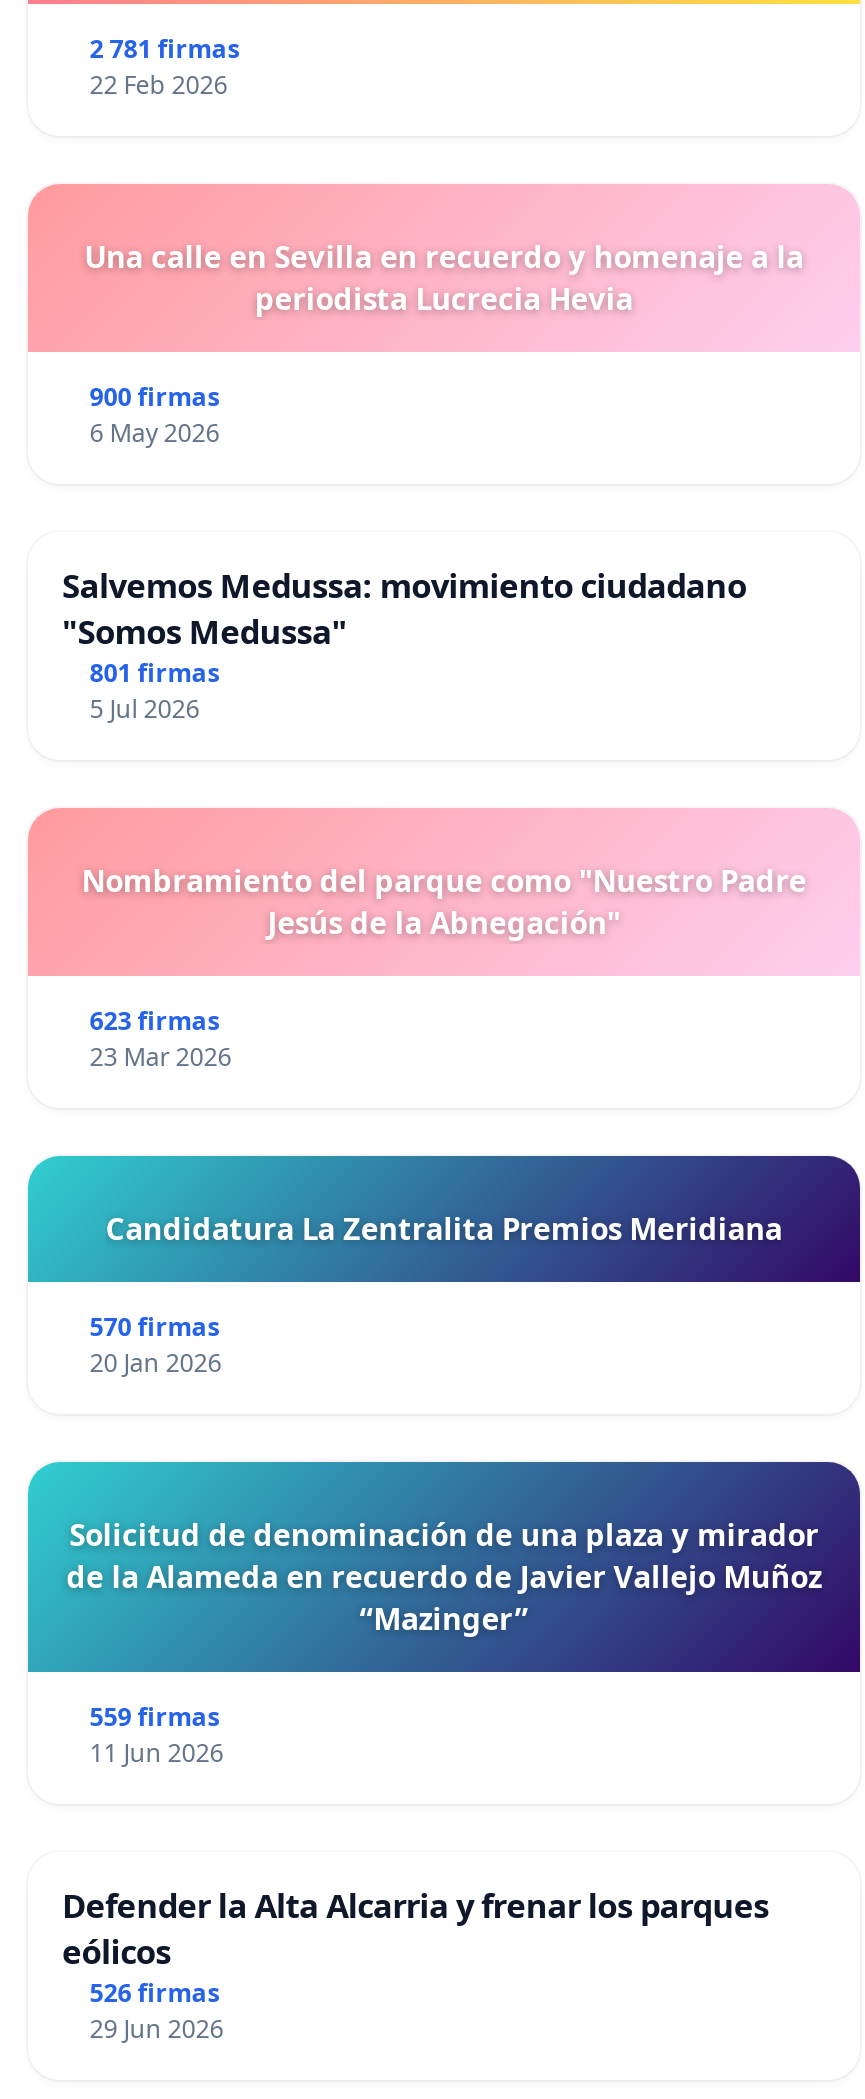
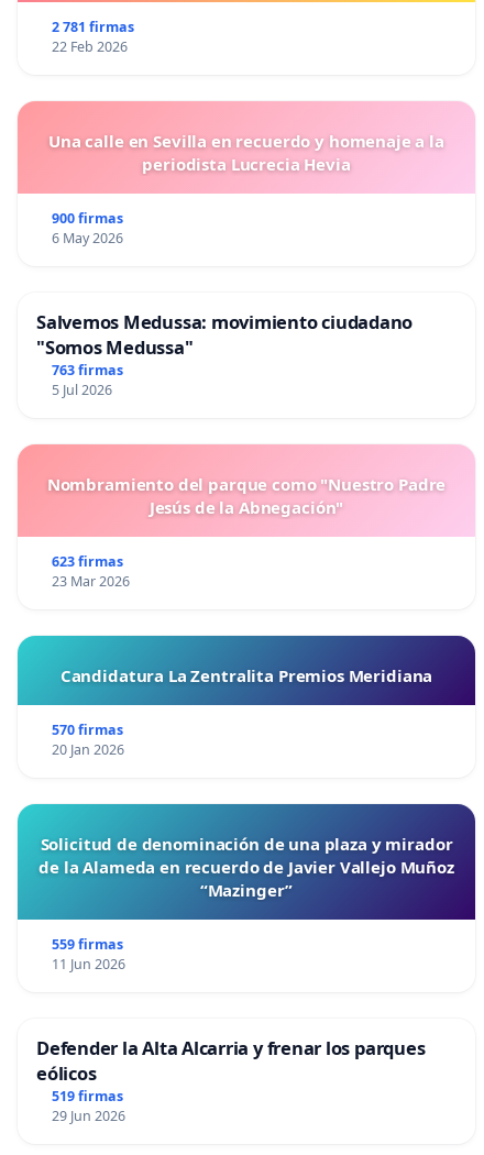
[90,656,220,690] 801 firmas -> [51,361,123,379] 763 firmas
[90,1975,220,2009] 526 firmas -> [51,1086,123,1105] 519 firmas

